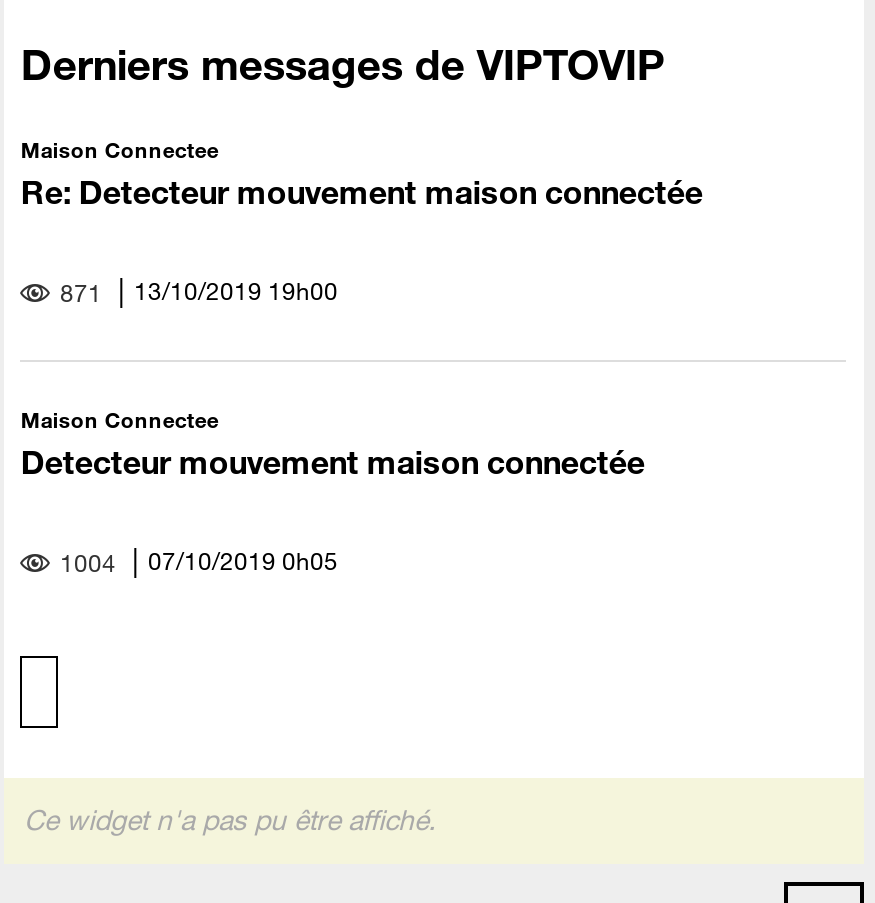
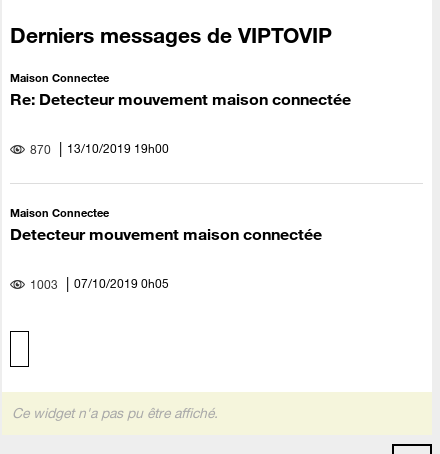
[54,273,338,307] 871 13/10/2019 19h00 -> [27,140,169,157] 870 13/10/2019 19h00
[54,543,338,577] 1004 07/10/2019 0h05 -> [27,275,169,292] 1003 07/10/2019 0h05

